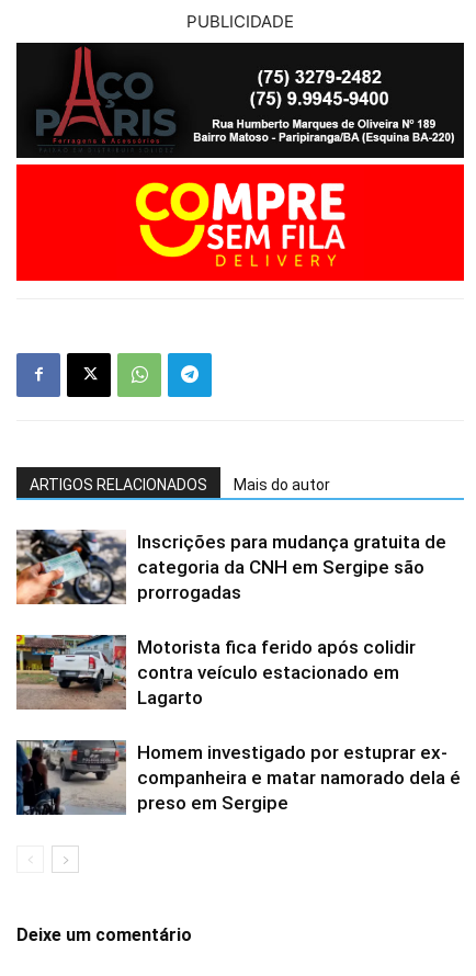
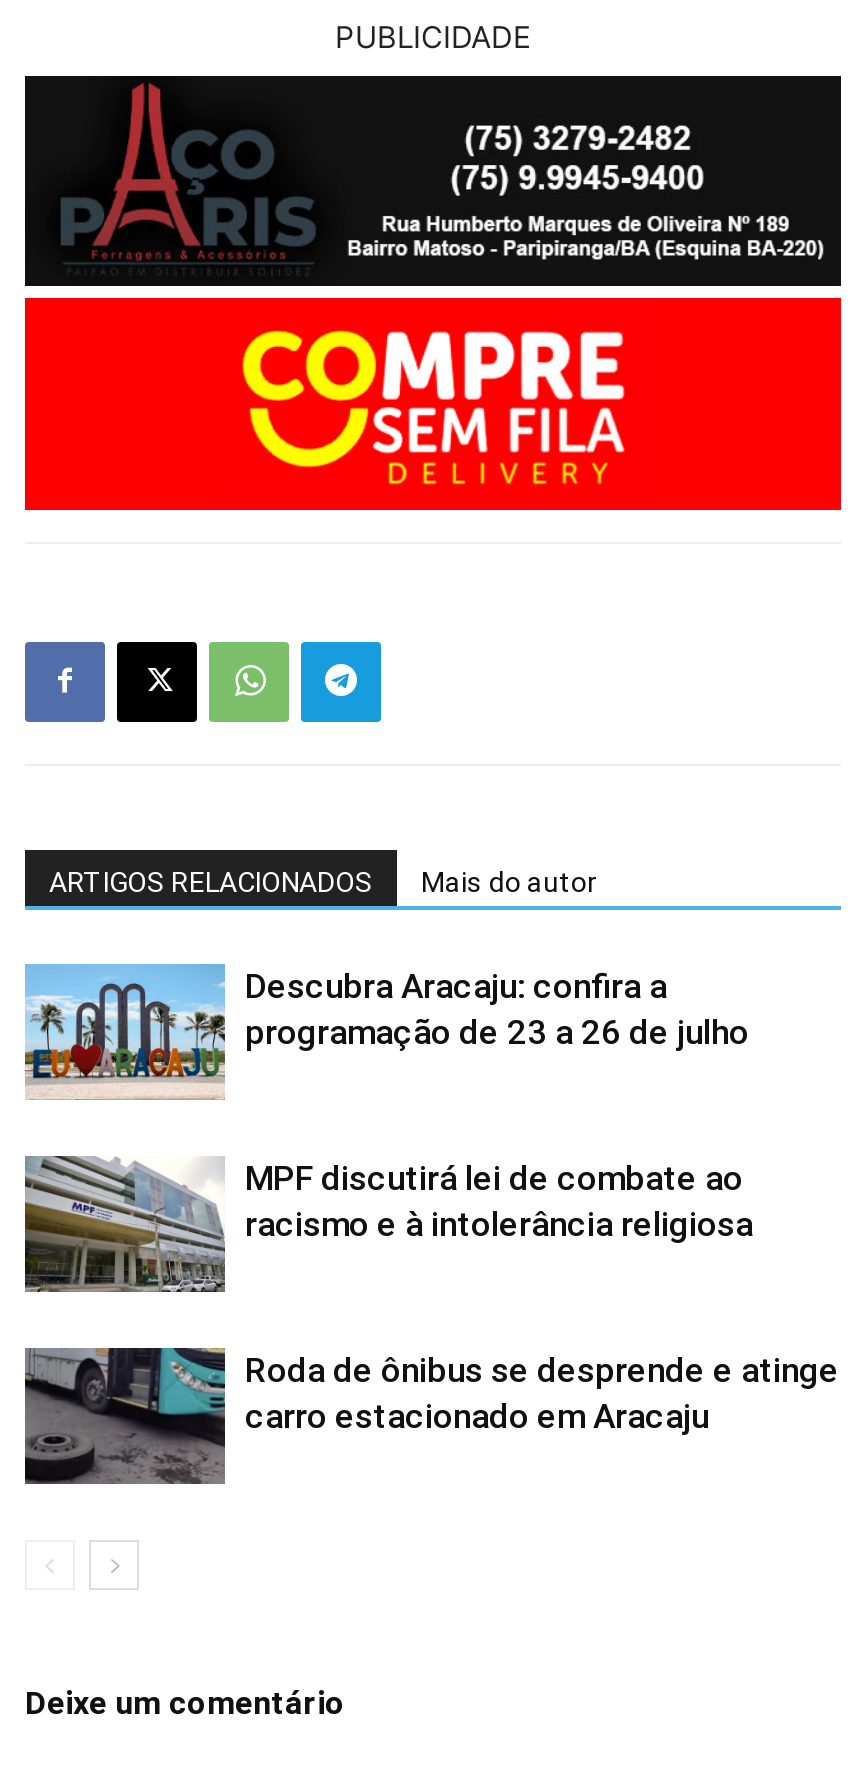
[15,529,446,605] [image] | Inscrições para mudança gratuita de | categoria da CNH em Sergipe são | prorrogadas -> [25,962,749,1100] [image] | Descubra Aracaju: confira a | programação de 23 a 26 de julho
[15,634,416,710] [image] | Motorista fica ferido após colidir | contra veículo estacionado em | Lagarto -> [23,1154,753,1292] [image] | MPF discutirá lei de combate ao | racismo e à intolerância religiosa
[15,740,461,816] [image] | Homem investigado por estuprar ex- | companheira e matar namorado dela é | preso em Sergipe -> [23,1348,839,1484] [image] | Roda de ônibus se desprende e atinge | carro estacionado em Aracaju

